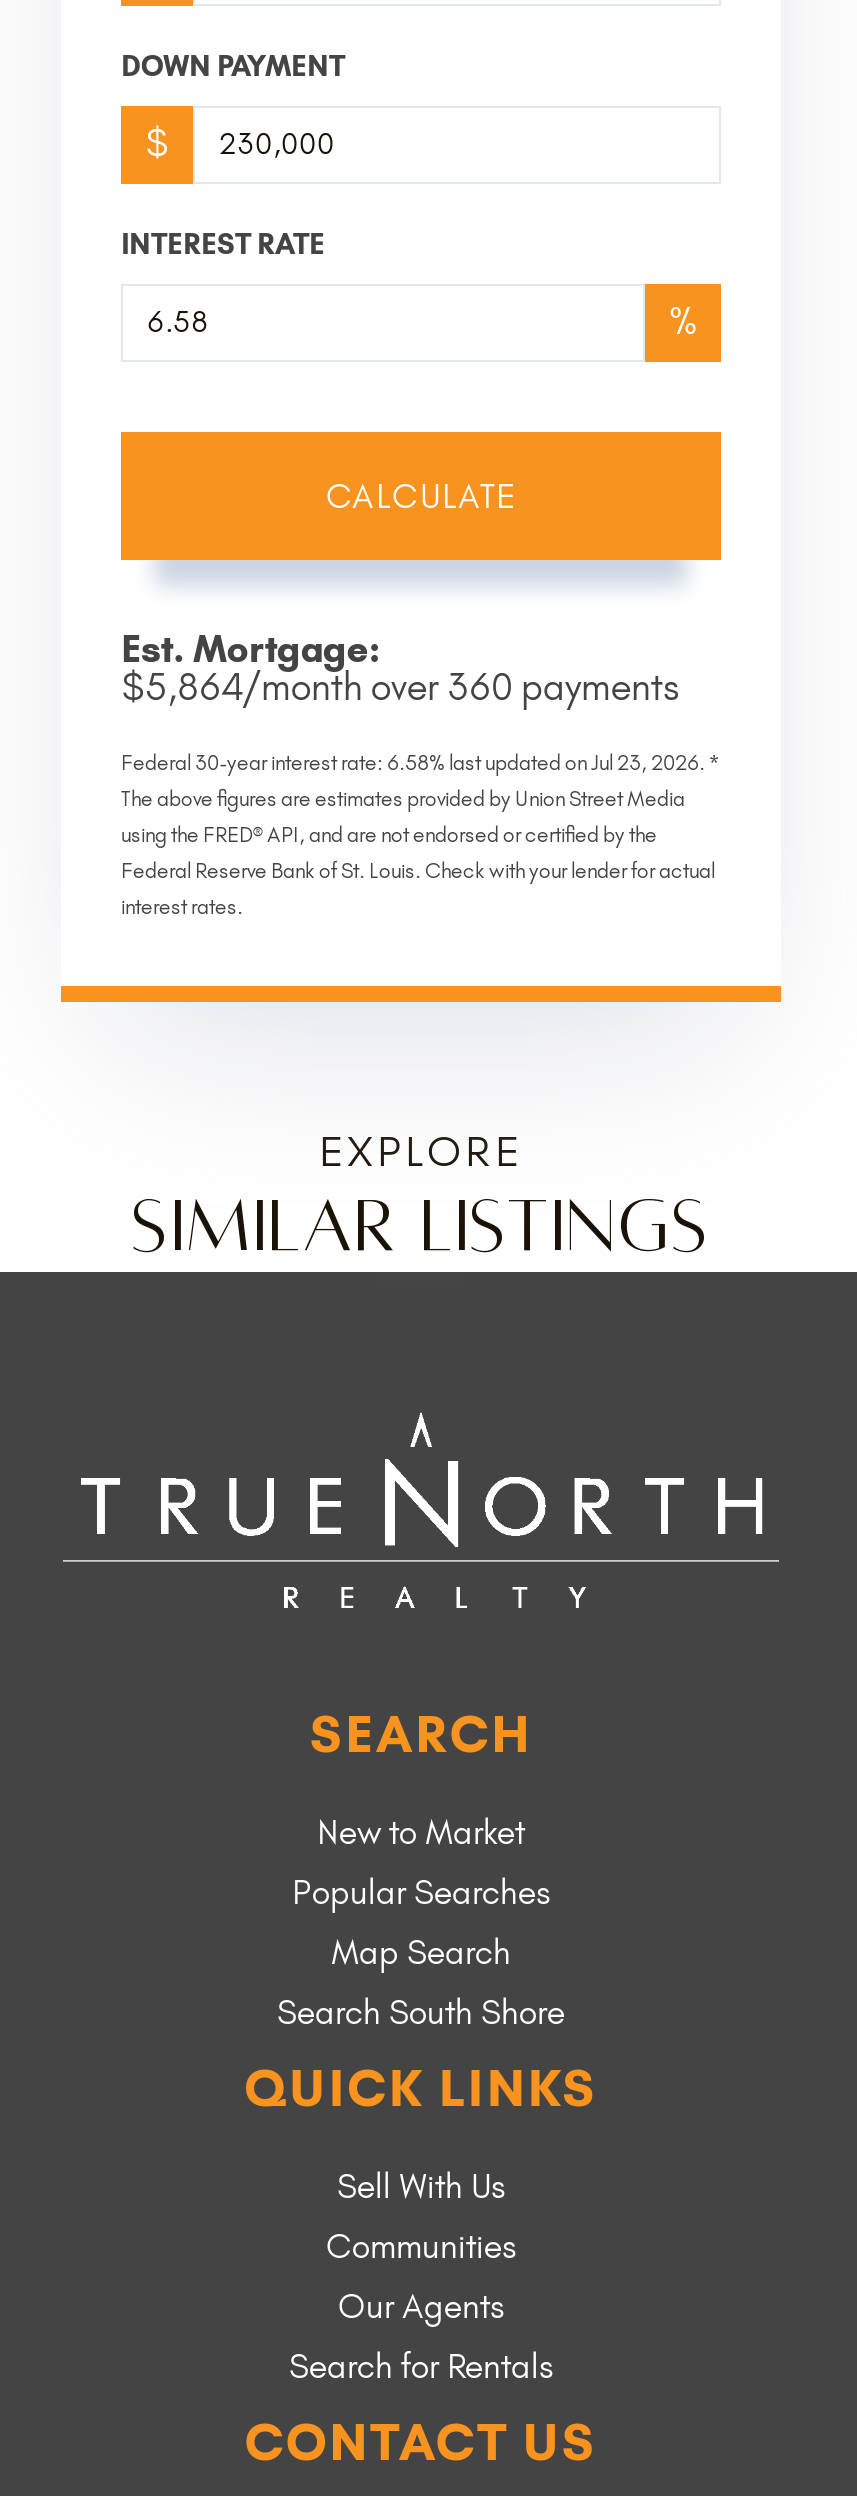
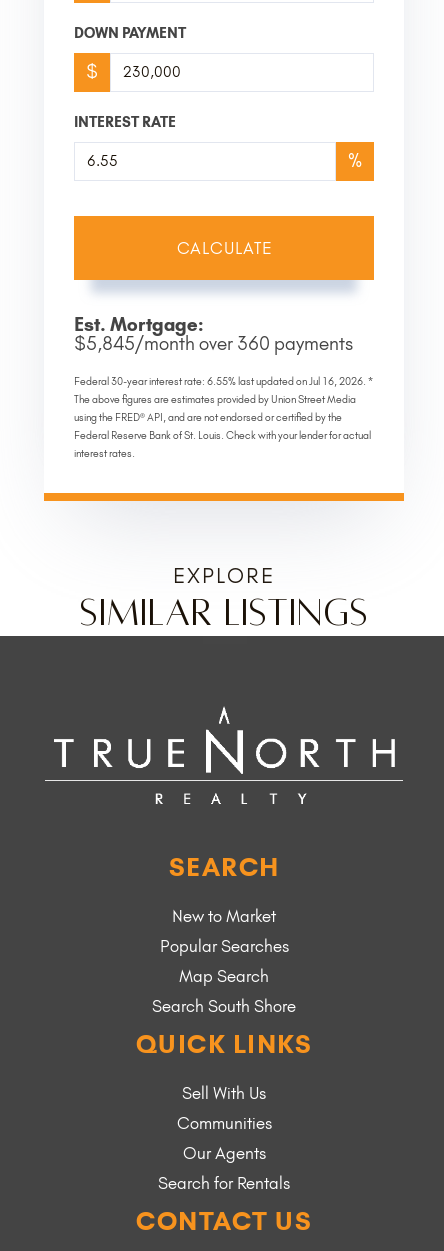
[121,663,679,709] $5,864/month over 360 payments -> [74,332,353,355] $5,845/month over 360 payments
[121,749,719,775] Federal 30-year interest rate: 6.58% last updated onJul 23, 2026. * -> [74,375,373,388] Federal 30-year interest rate: 6.55% last updated onJul 16, 2026. *

